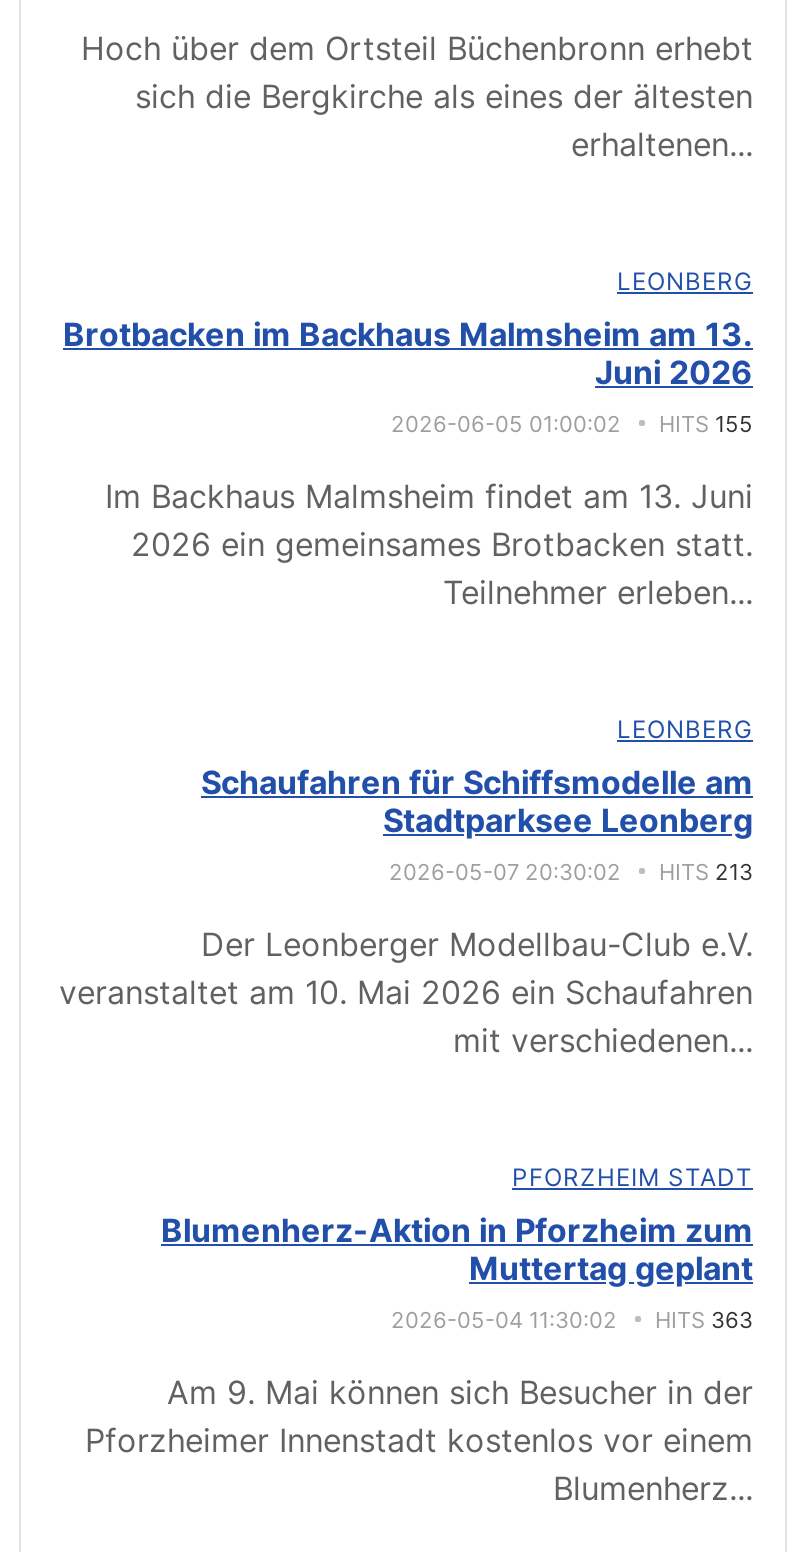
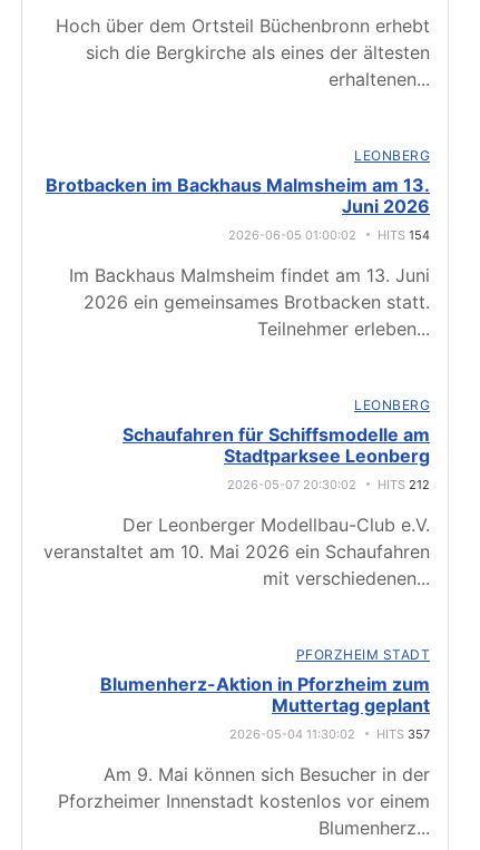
[391,410,753,438] 2026-06-05 01:00:02 HITS 155 -> [228,227,430,243] 2026-06-05 01:00:02 HITS 154
[389,858,753,886] 2026-05-07 20:30:02 HITS 213 -> [227,477,430,492] 2026-05-07 20:30:02 HITS 212
[391,1306,753,1334] 2026-05-04 11:30:02 HITS 363 -> [229,726,430,742] 2026-05-04 11:30:02 HITS 357

